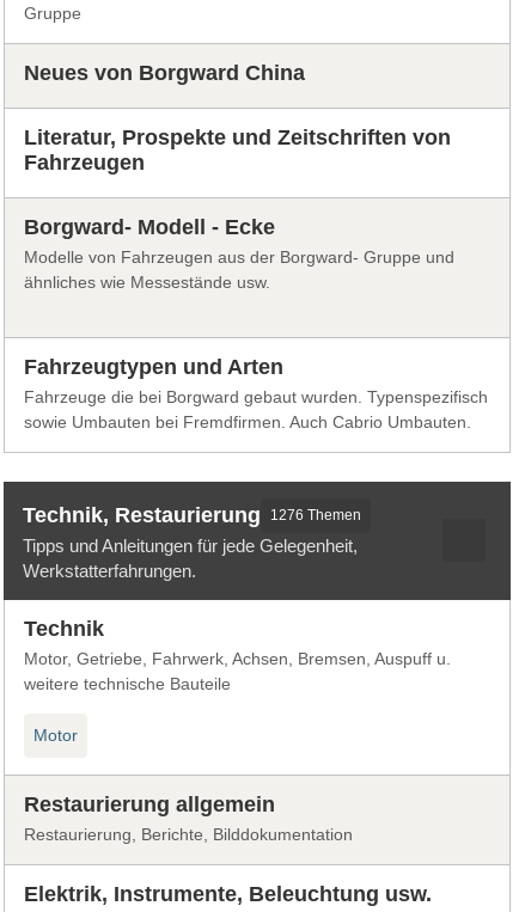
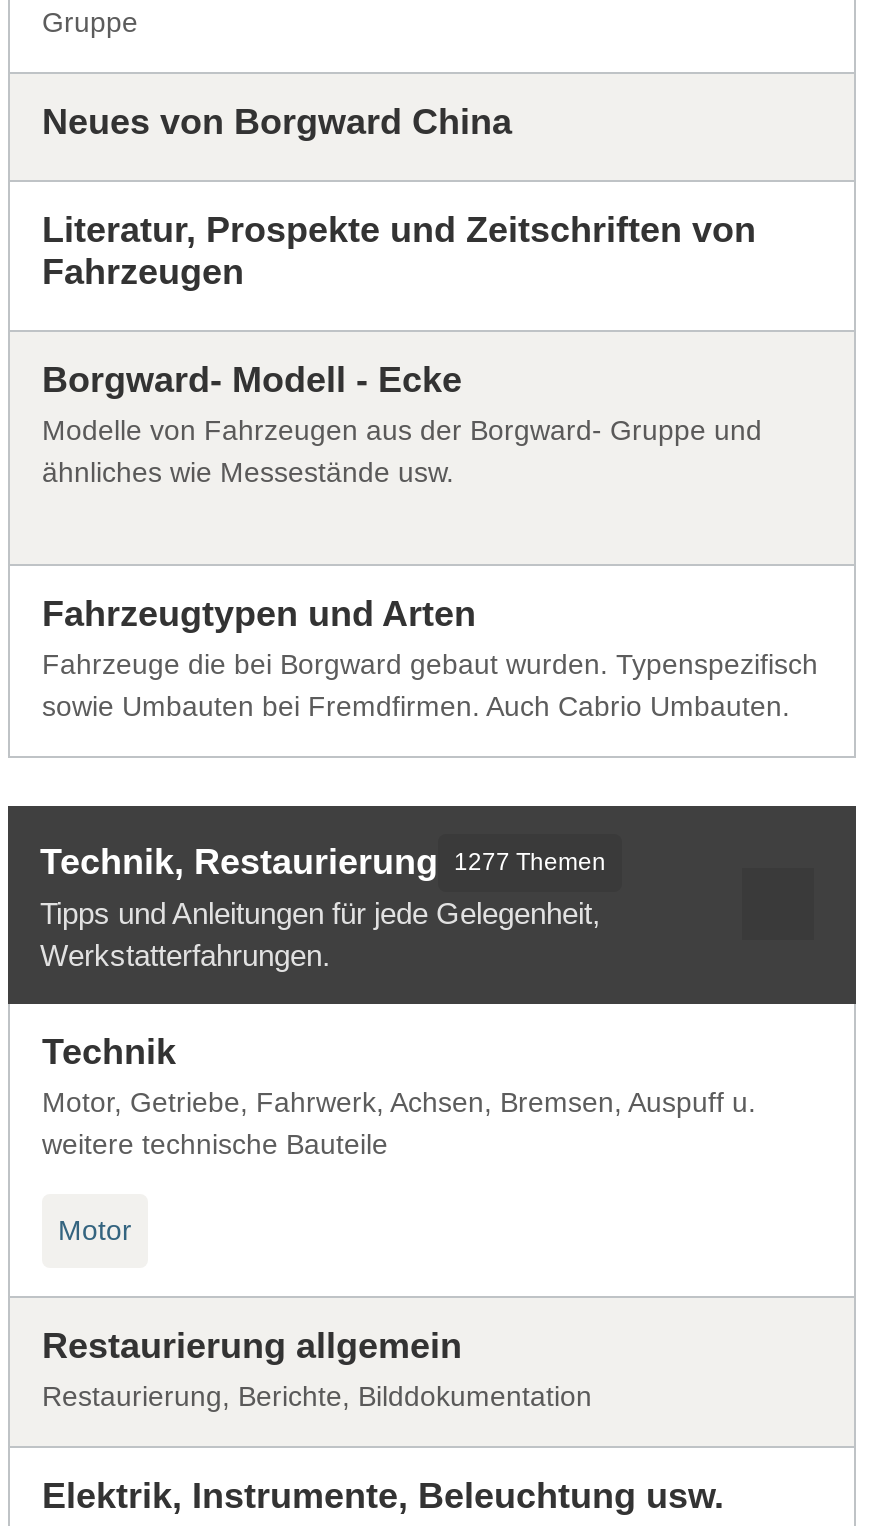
[23,503,361,527] Technik, Restaurierung 1276 Themen -> [40,842,606,882] Technik, Restaurierung 1277 Themen

